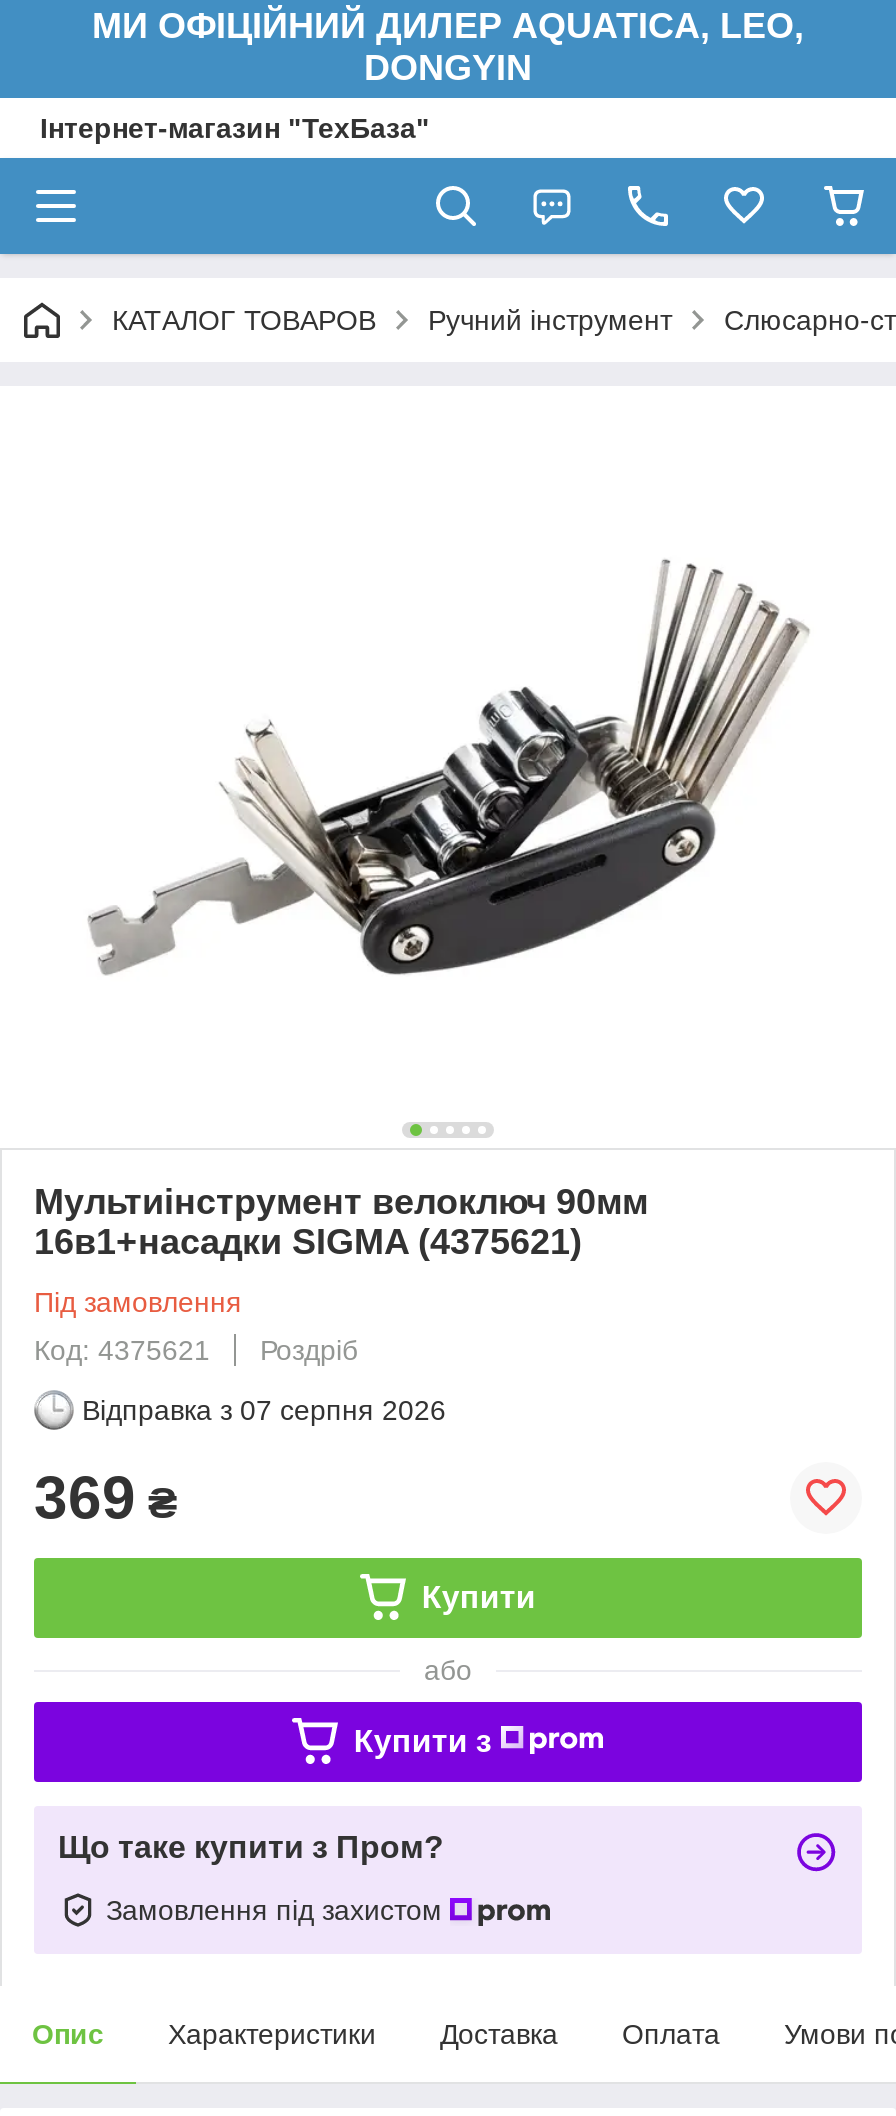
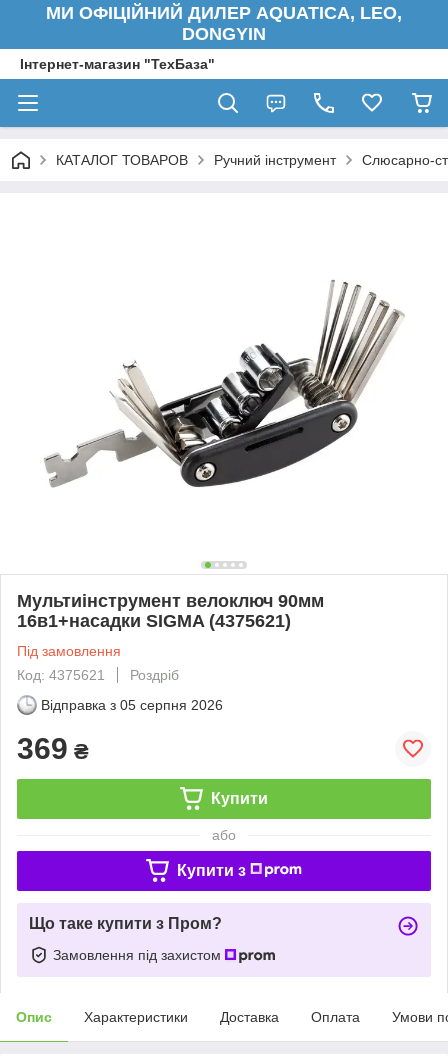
[82,1394,446,1426] Відправка з 07 серпня 2026 -> [41,697,223,713] Відправка з 05 серпня 2026

